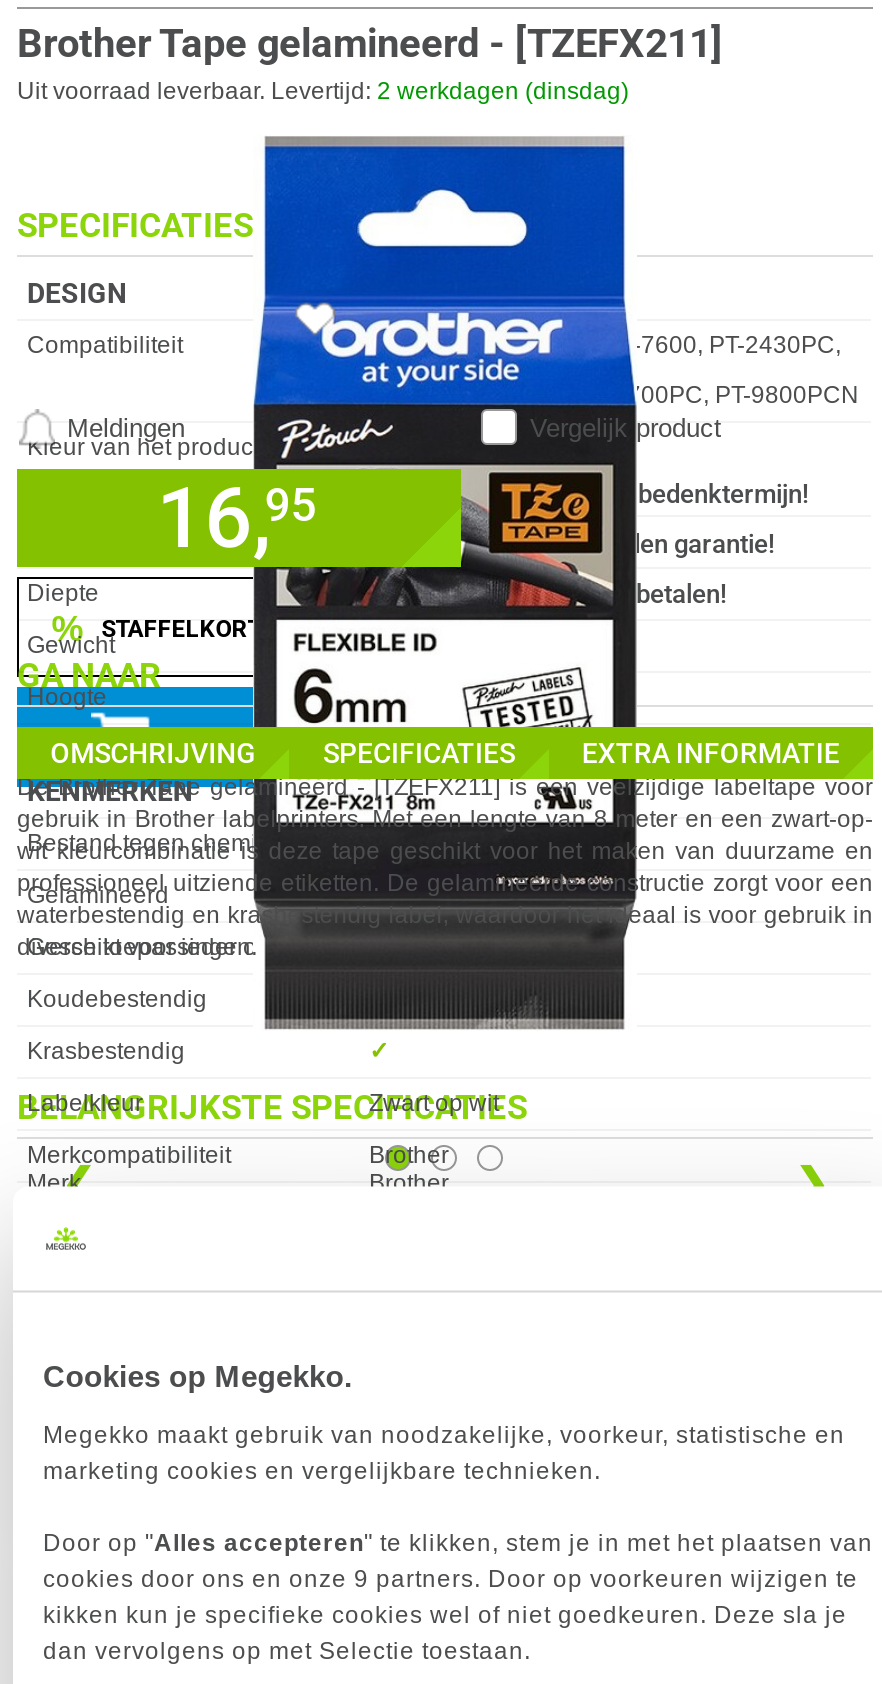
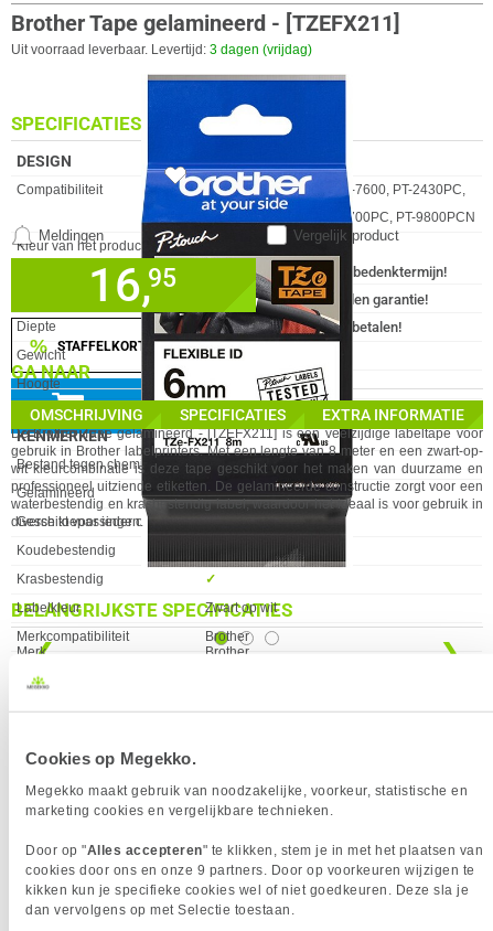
[17,77,629,105] Uit voorraad leverbaar. Levertijd: 2 werkdagen (dinsdag) -> [11,42,312,57] Uit voorraad leverbaar. Levertijd: 3 dagen (vrijdag)

